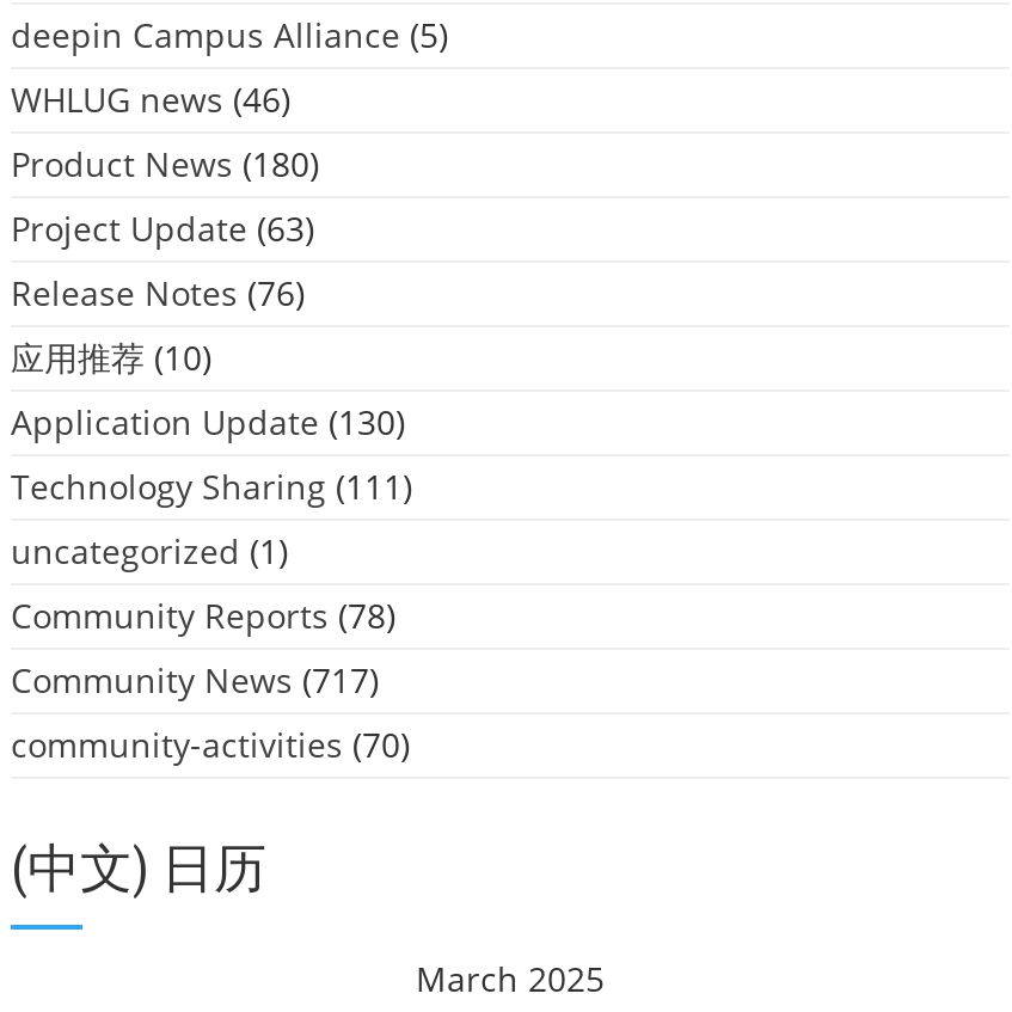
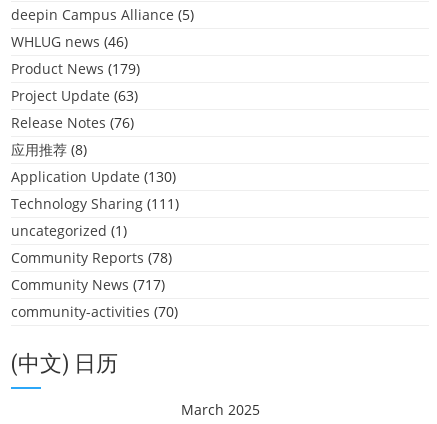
[11,141,319,186] Product News (180) -> [11,59,140,78] Product News (179)
[11,335,211,380] 应用推荐(10) -> [11,140,87,159] 应用推荐(8)

